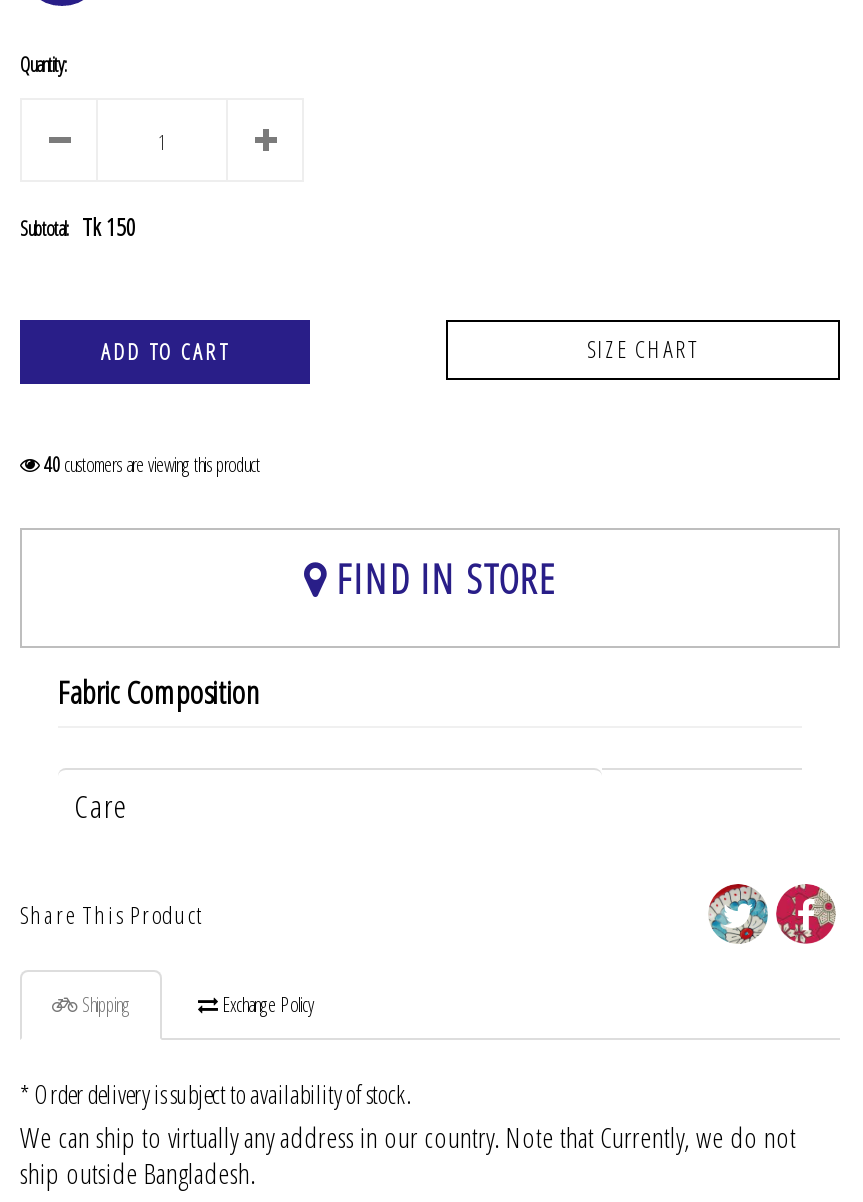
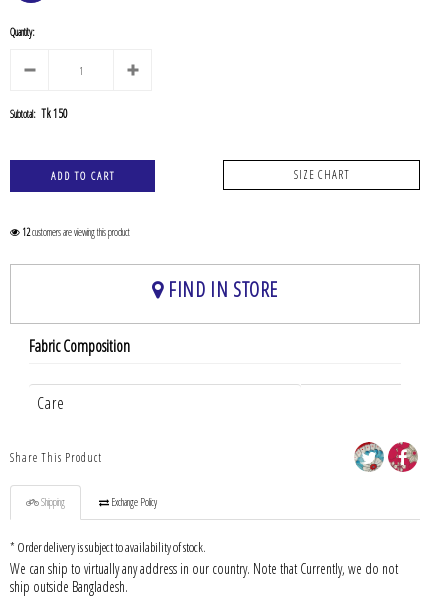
[44,450,260,478] 40 customers are viewing this product -> [22,225,130,239] 12 customers are viewing this product

